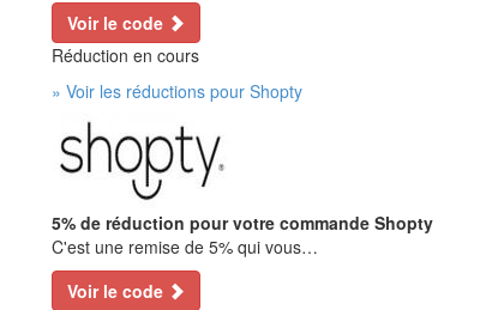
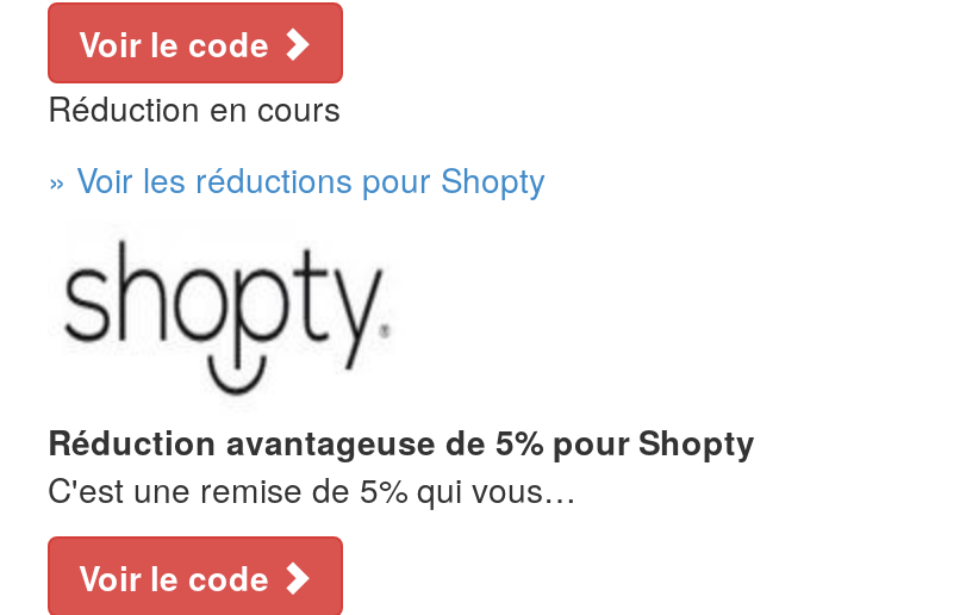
[52,211,433,235] 5% de réduction pour votre commande Shopty -> [48,417,755,465] Réduction avantageuse de 5% pour Shopty

